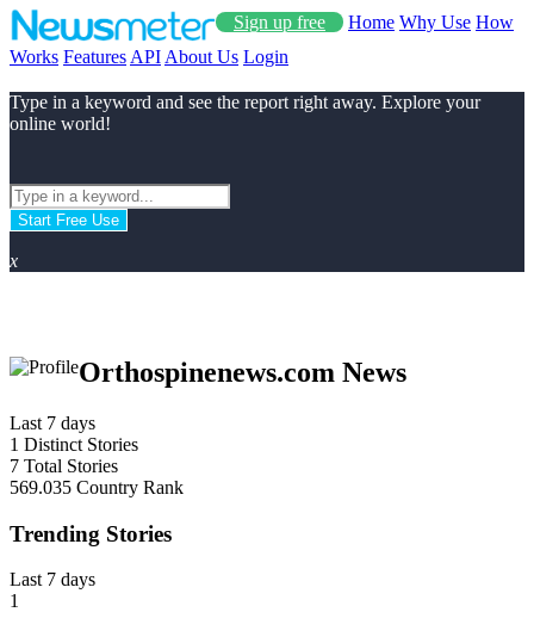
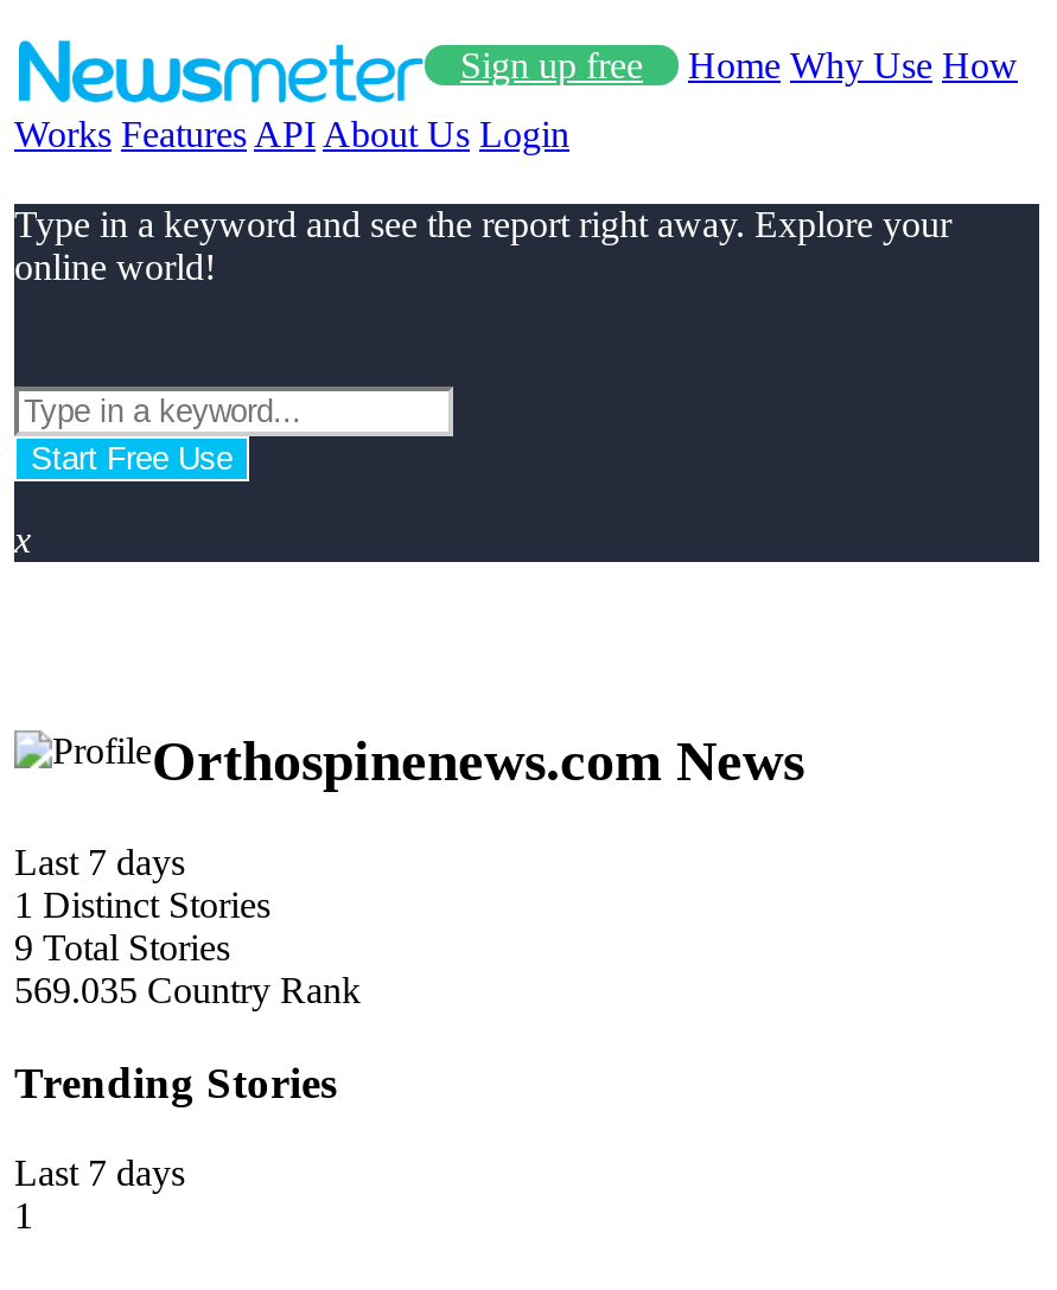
[10,456,118,476] 7 Total Stories -> [14,927,230,967] 9 Total Stories

